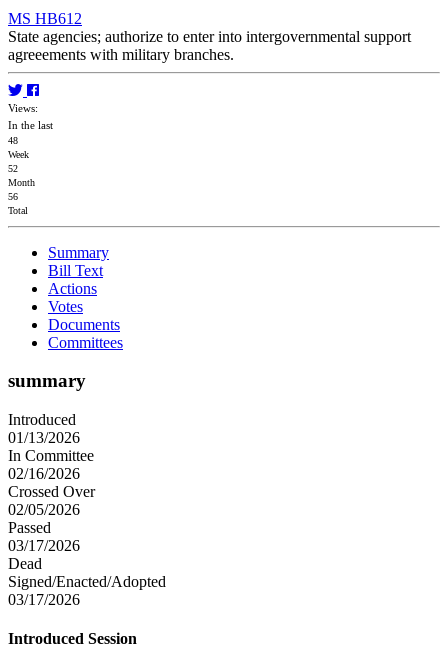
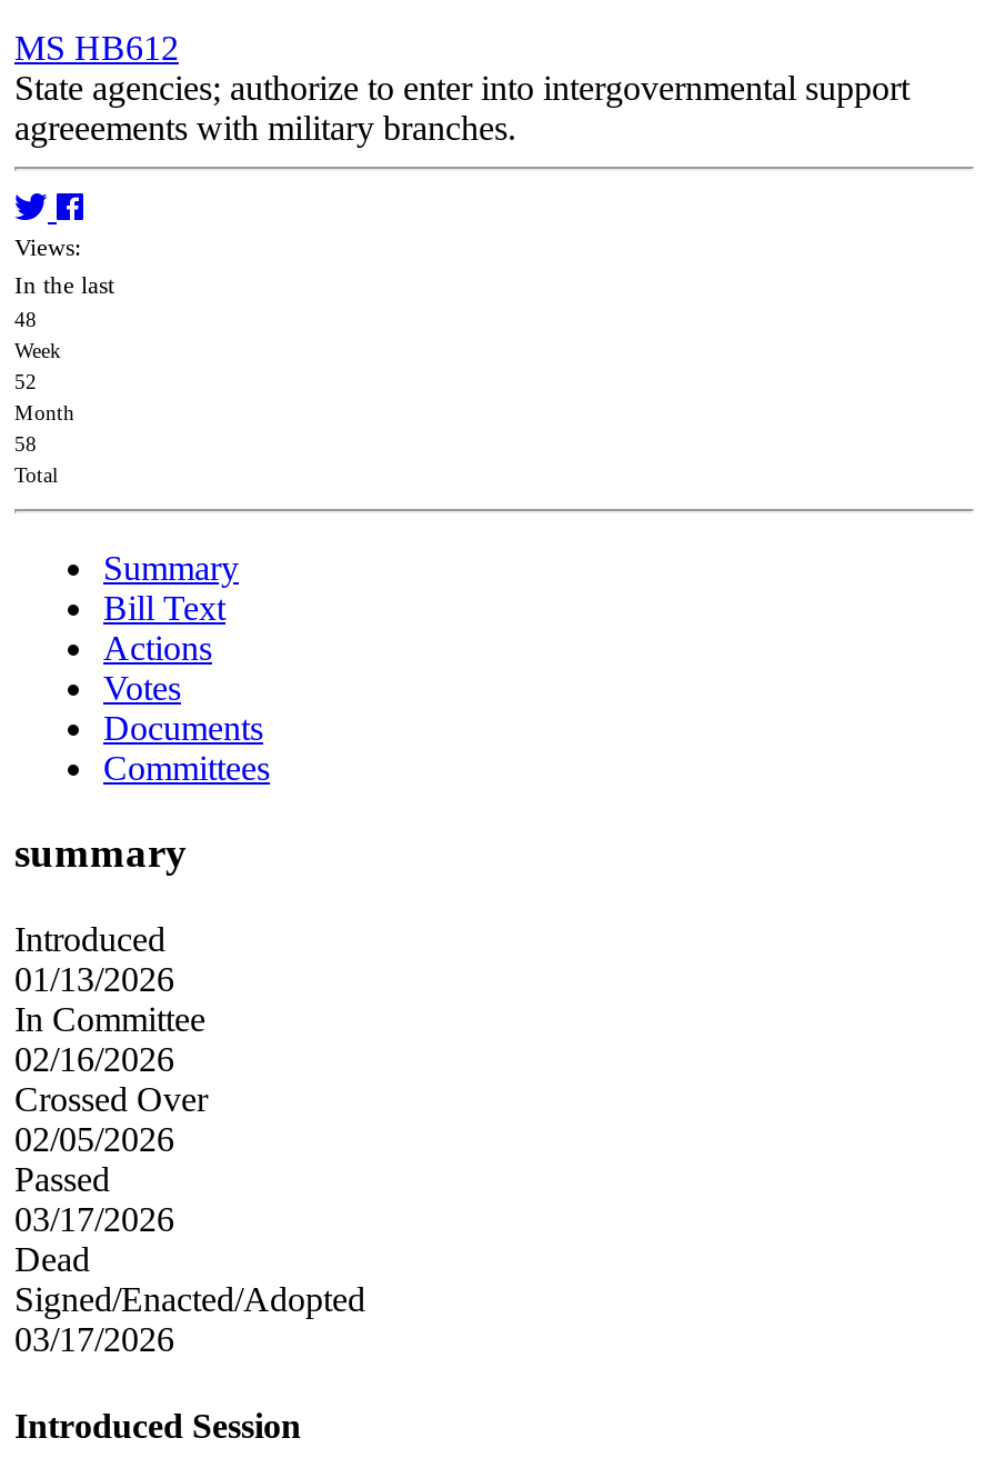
[8,190,18,201] 56 -> [14,430,37,455] 58

